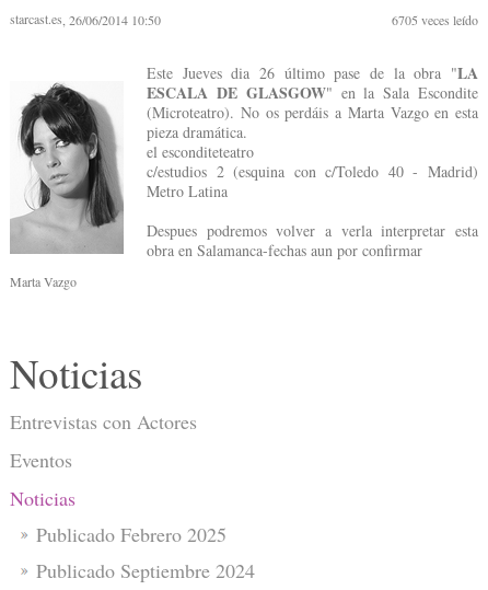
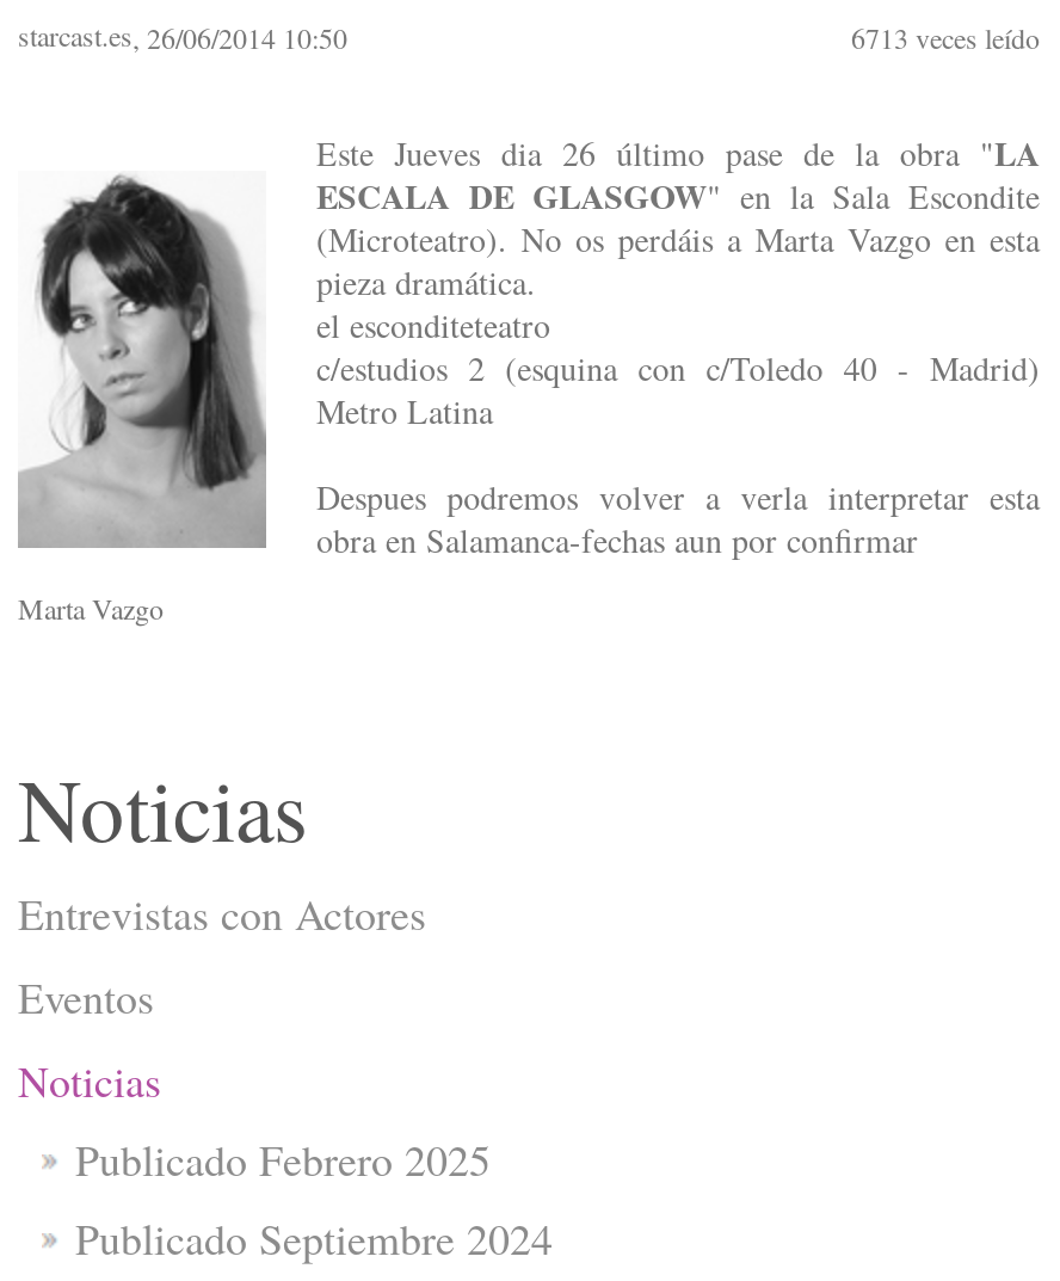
[392,11,478,28] 6705 veces leído -> [851,18,1040,56] 6713 veces leído

